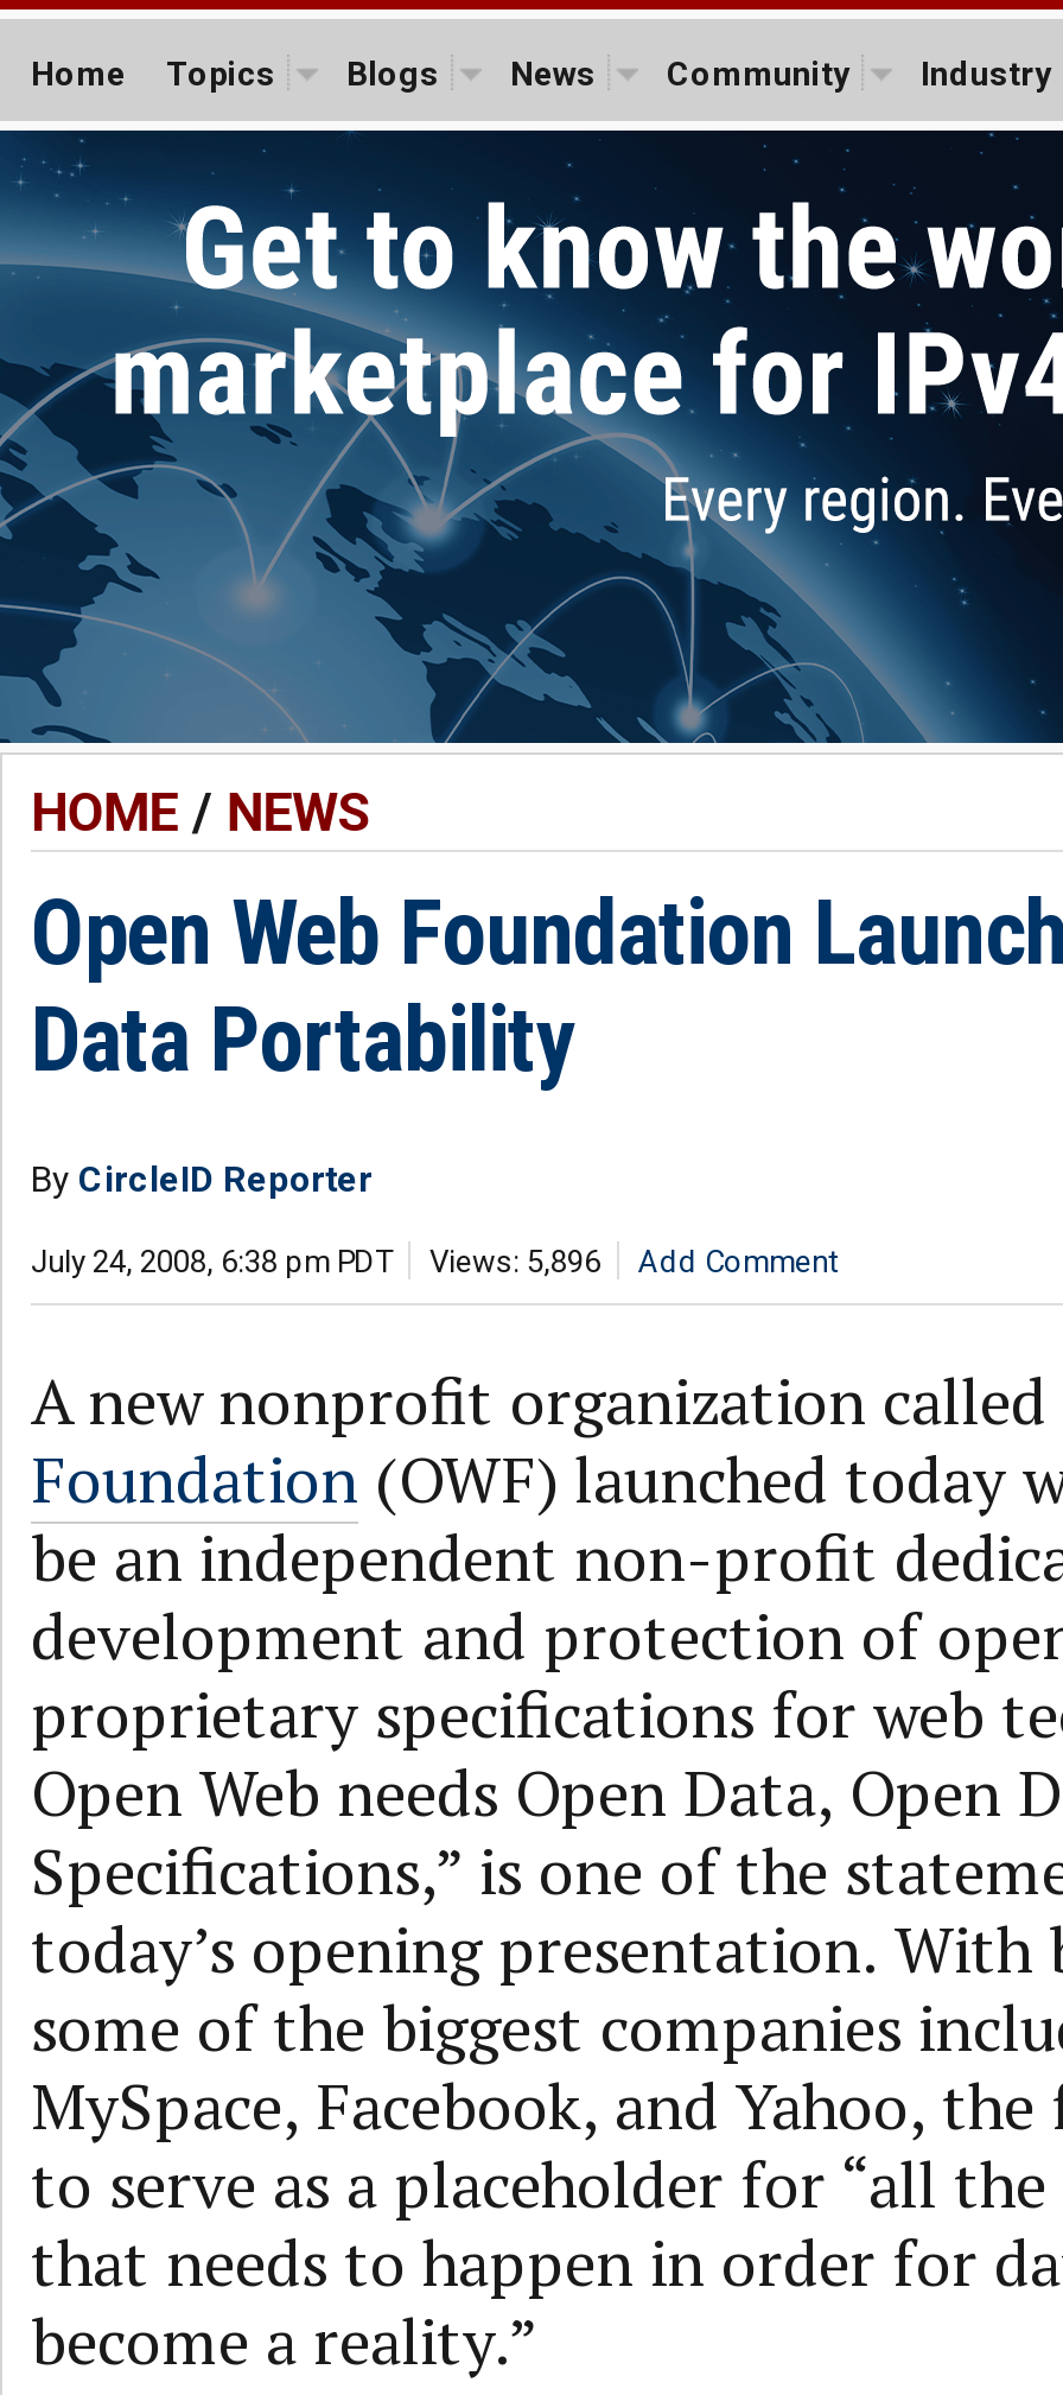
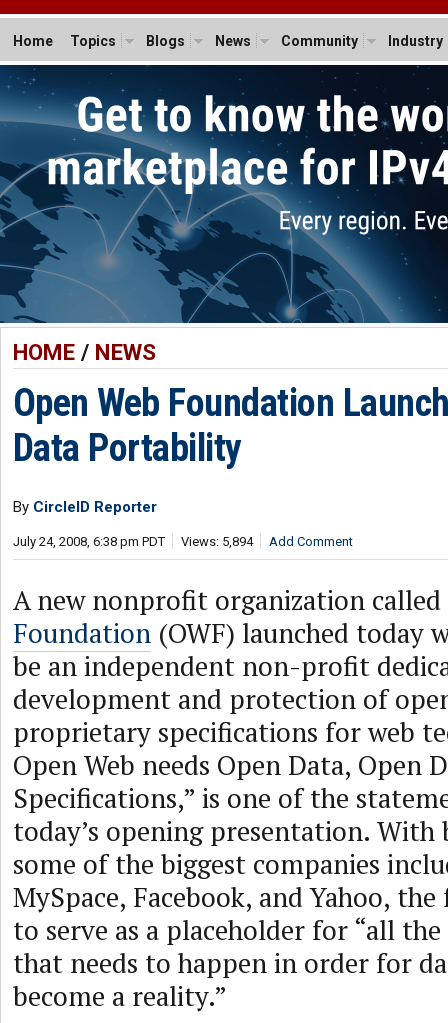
[31,1244,838,1279] July 24, 2008, 6:38 pm PDT Views: 5,896 Add Comment -> [13,534,353,549] July 24, 2008, 6:38 pm PDT Views: 5,894 Add Comment

